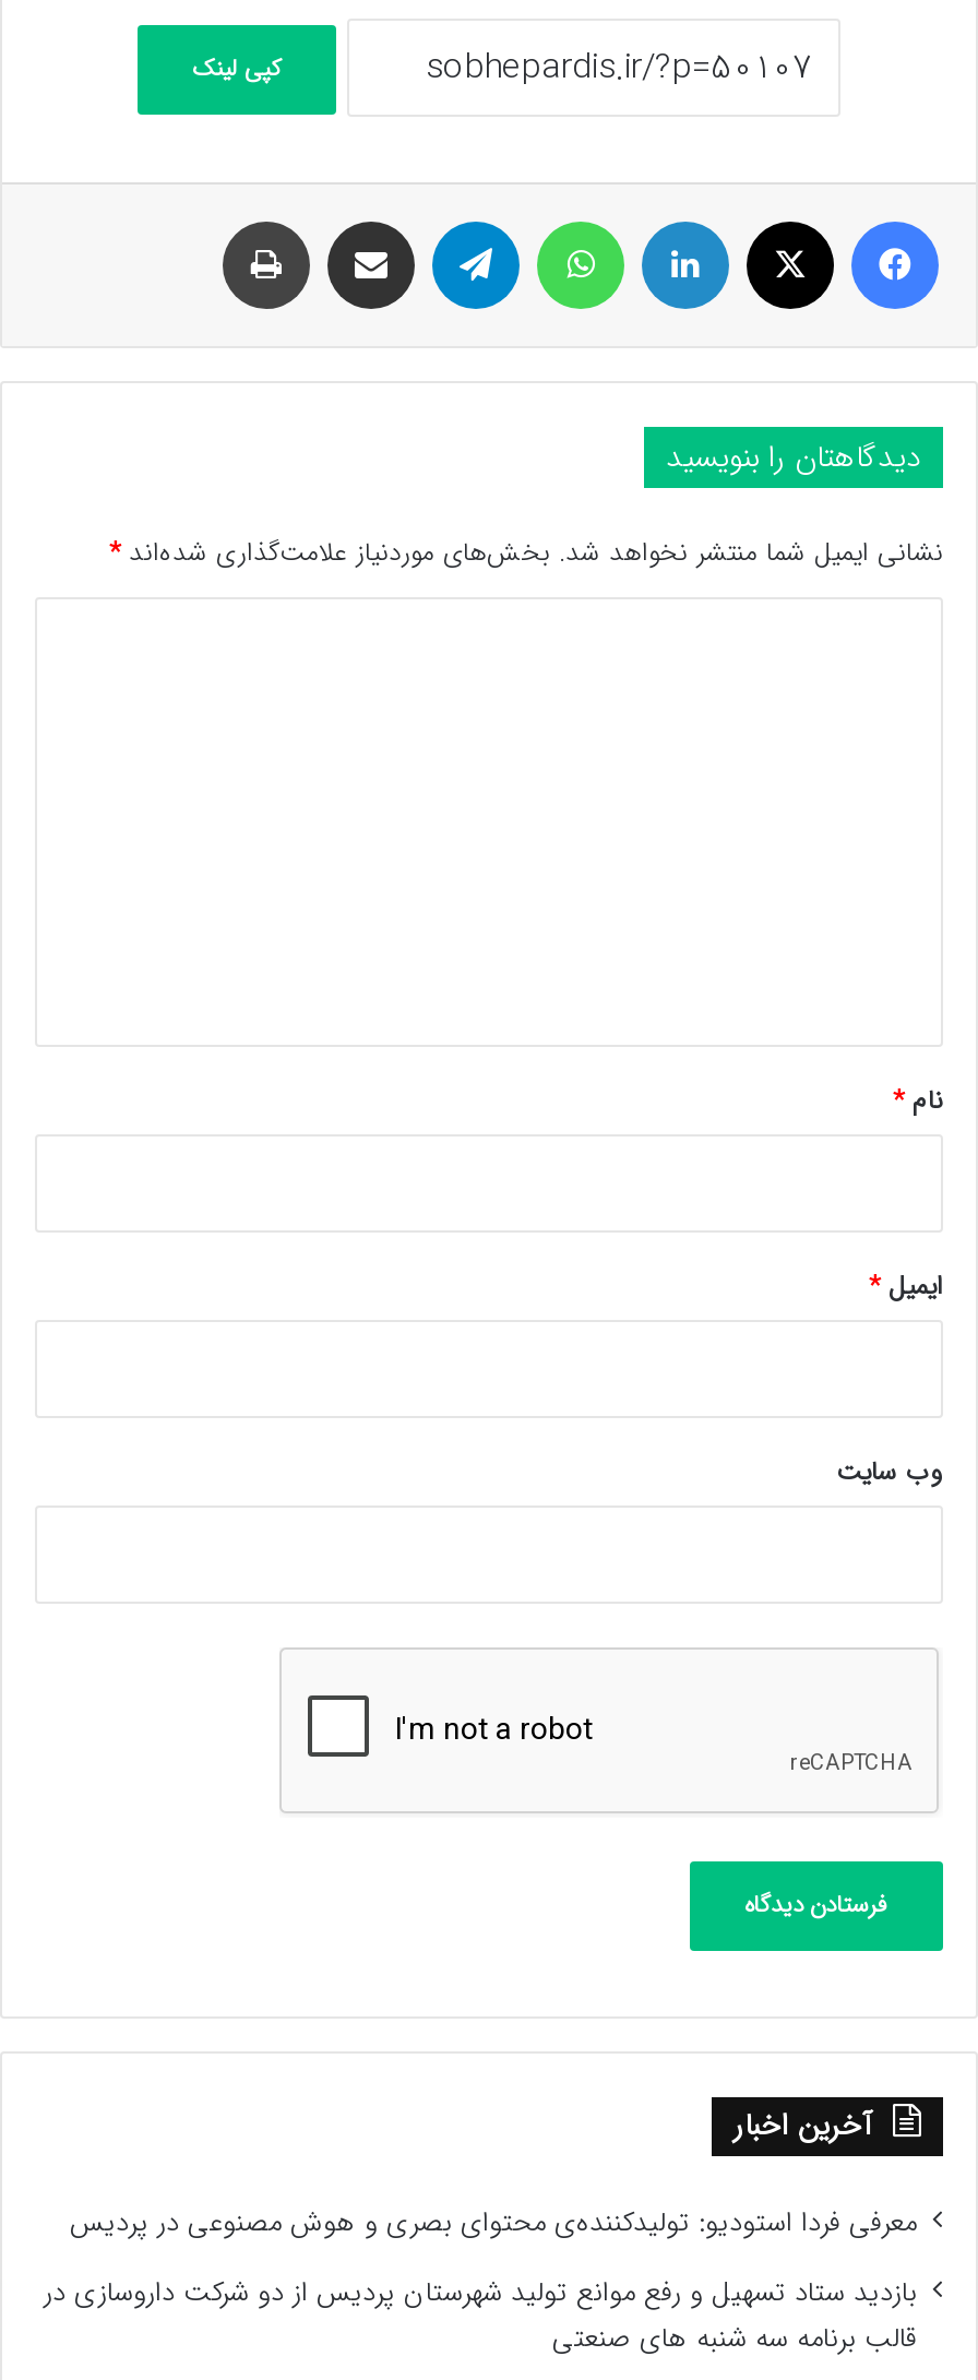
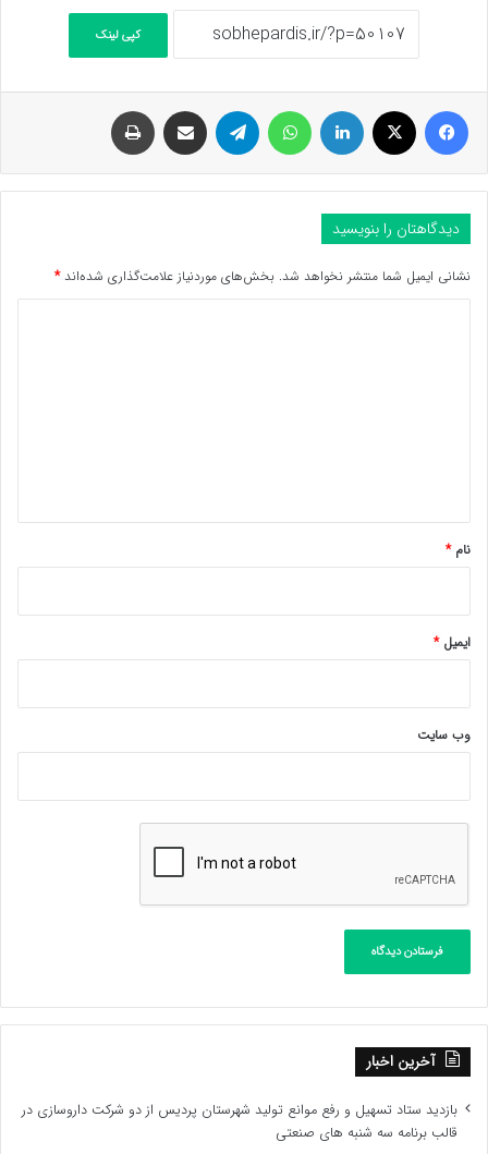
[70,2202,917,2246] معرفی فردا استودیو: تولیدکننده‌ی محتوای بصری و هوش مصنوعی در پردیس -> none

